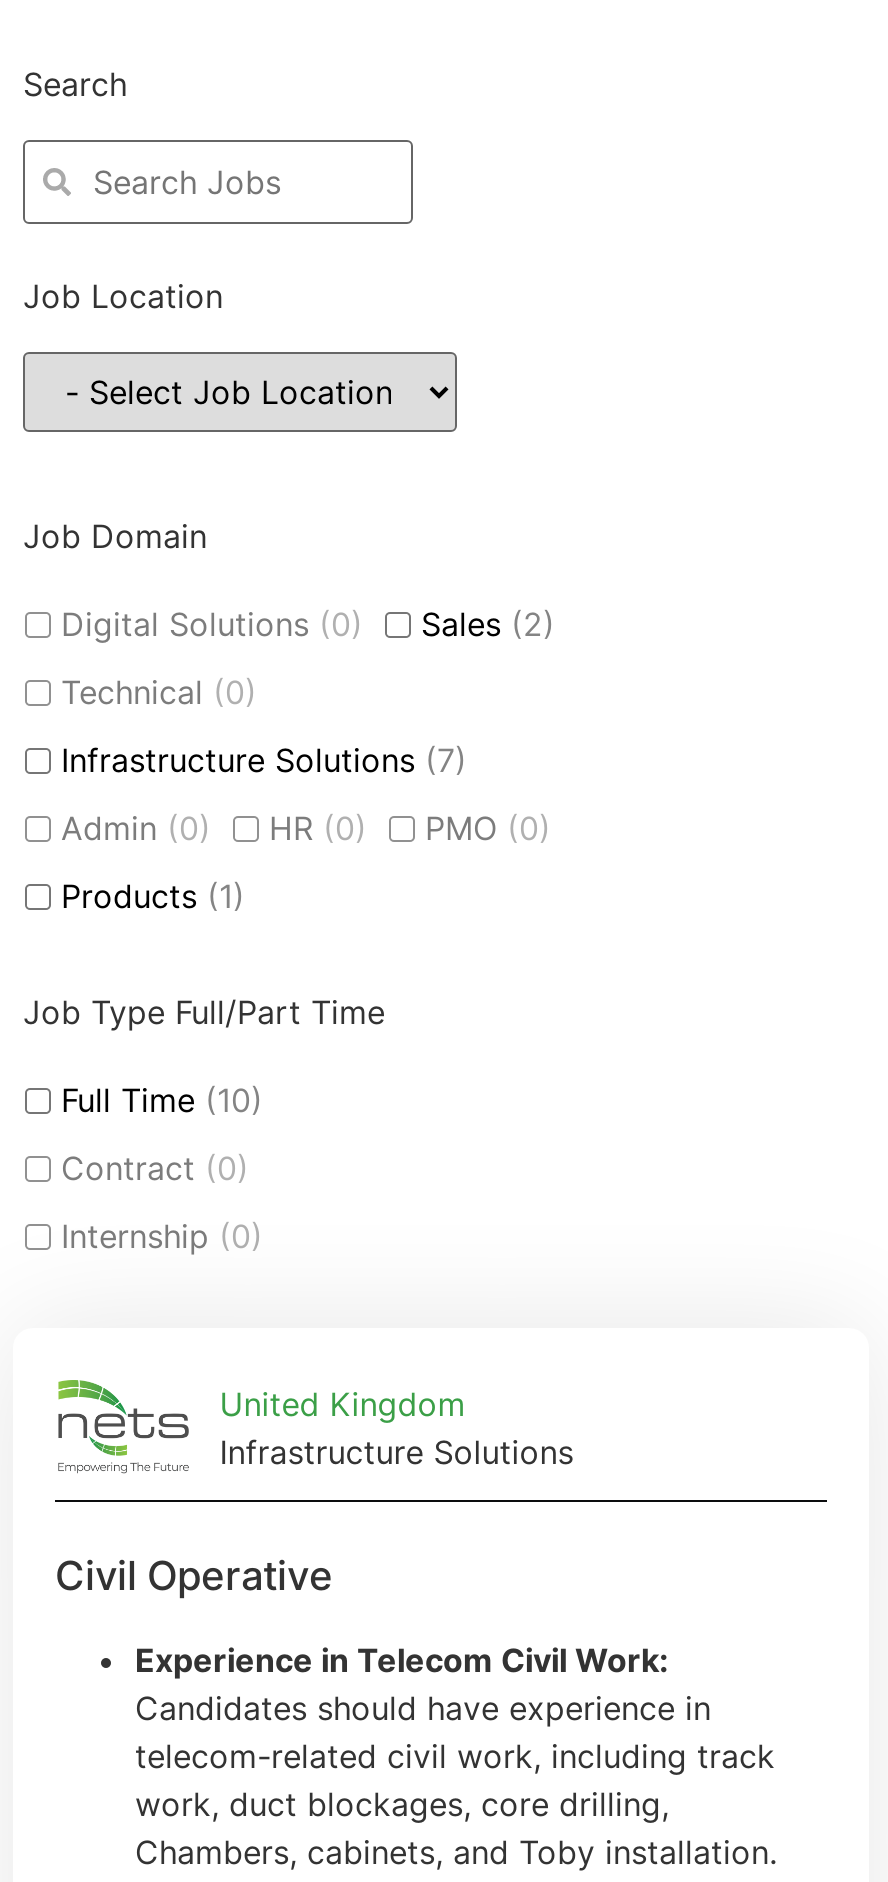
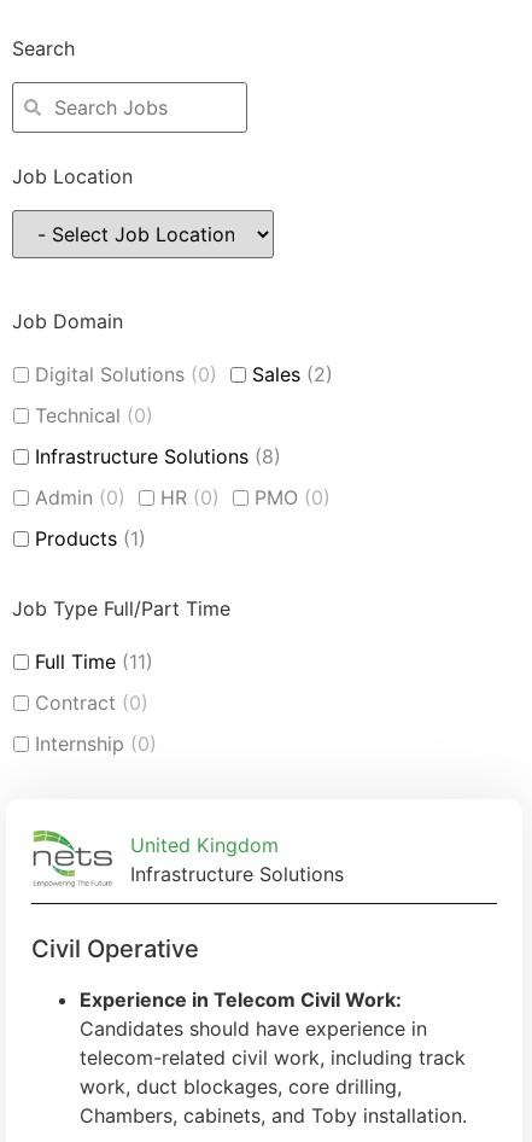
[61,740,467,780] Infrastructure Solutions (7) -> [35,444,281,468] Infrastructure Solutions (8)
[61,1080,263,1120] Full Time (10) -> [35,649,153,674] Full Time (11)

